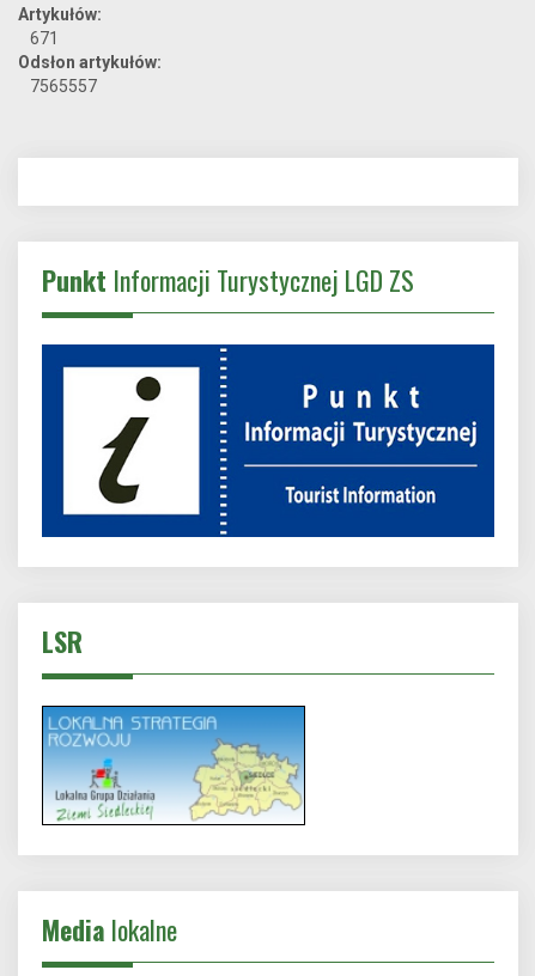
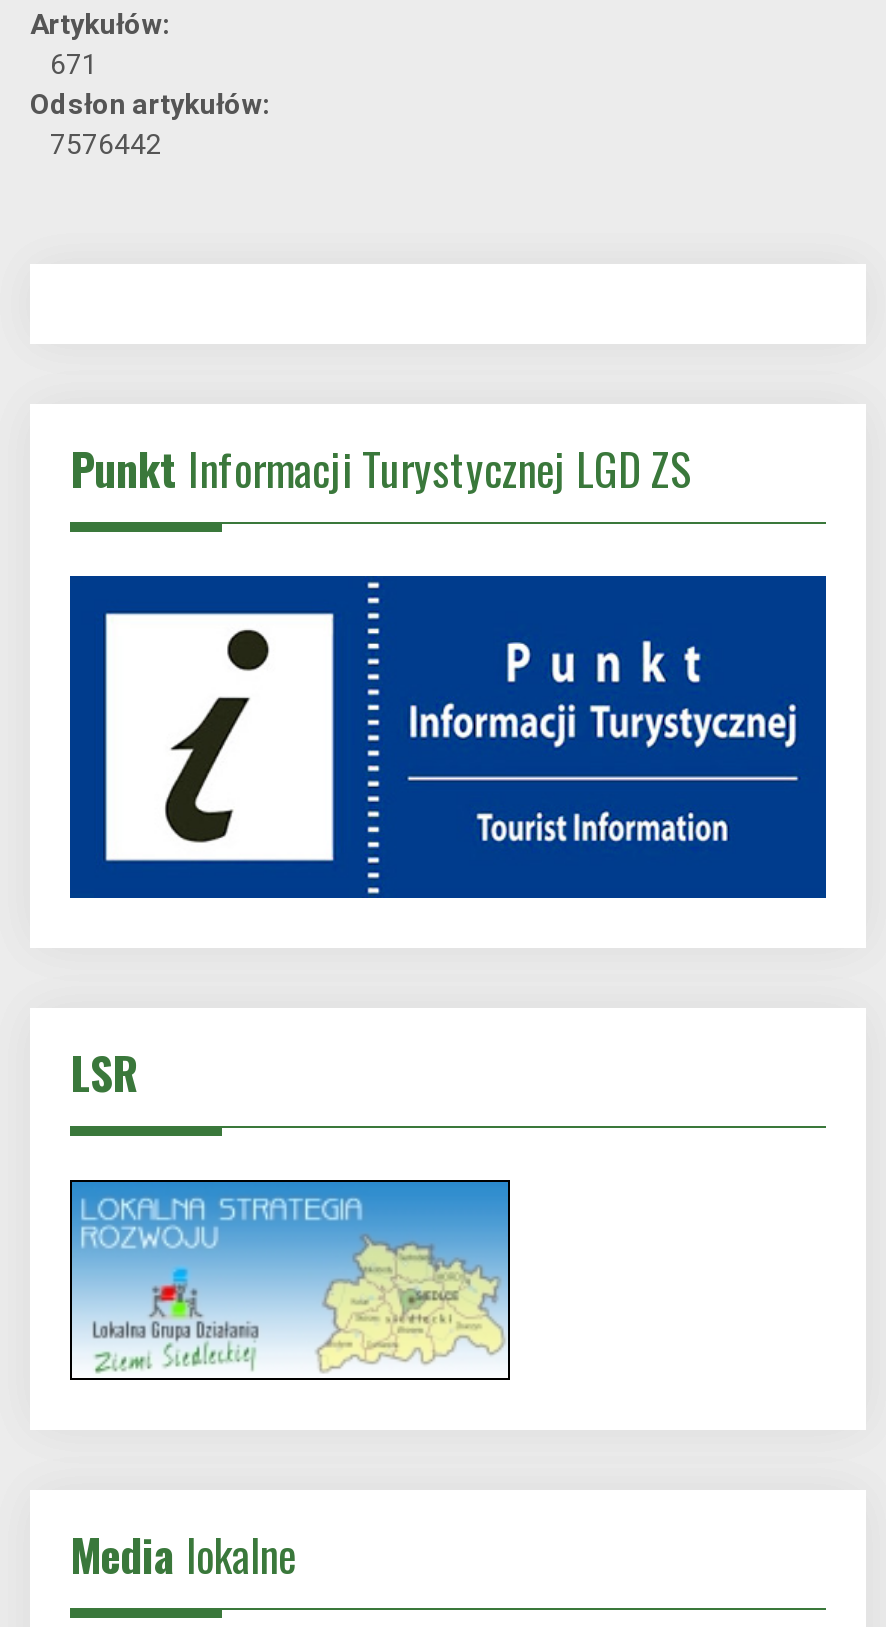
[30,76,97,95] 7565557 -> [50,127,162,159] 7576442

